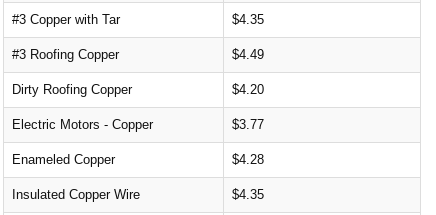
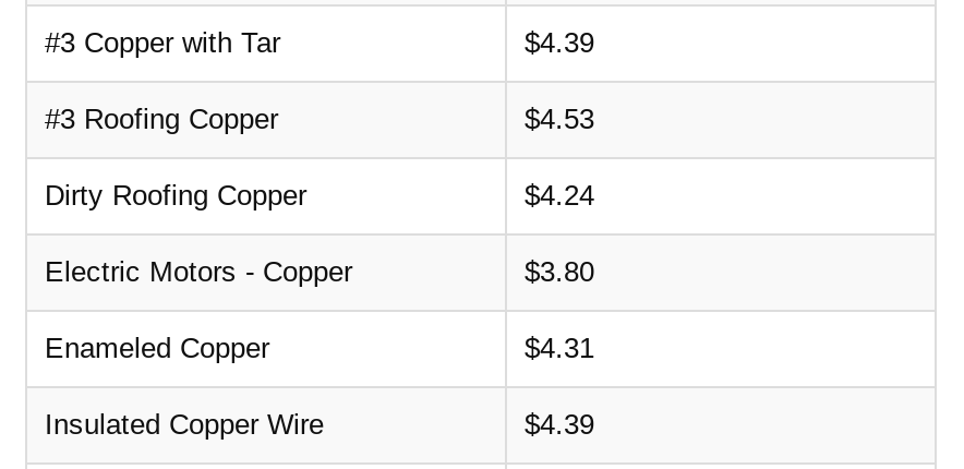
[232,12,264,27] $4.35 -> [525,26,594,59] $4.39
[232,47,264,62] $4.49 -> [525,103,594,135] $4.53
[232,82,264,97] $4.20 -> [525,179,594,212] $4.24
[232,117,264,132] $3.77 -> [525,255,594,288] $3.80
[232,152,264,167] $4.28 -> [525,332,594,364] $4.31
[232,187,264,202] $4.35 -> [525,408,594,441] $4.39

